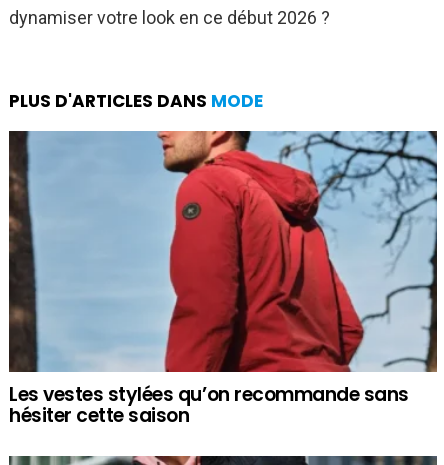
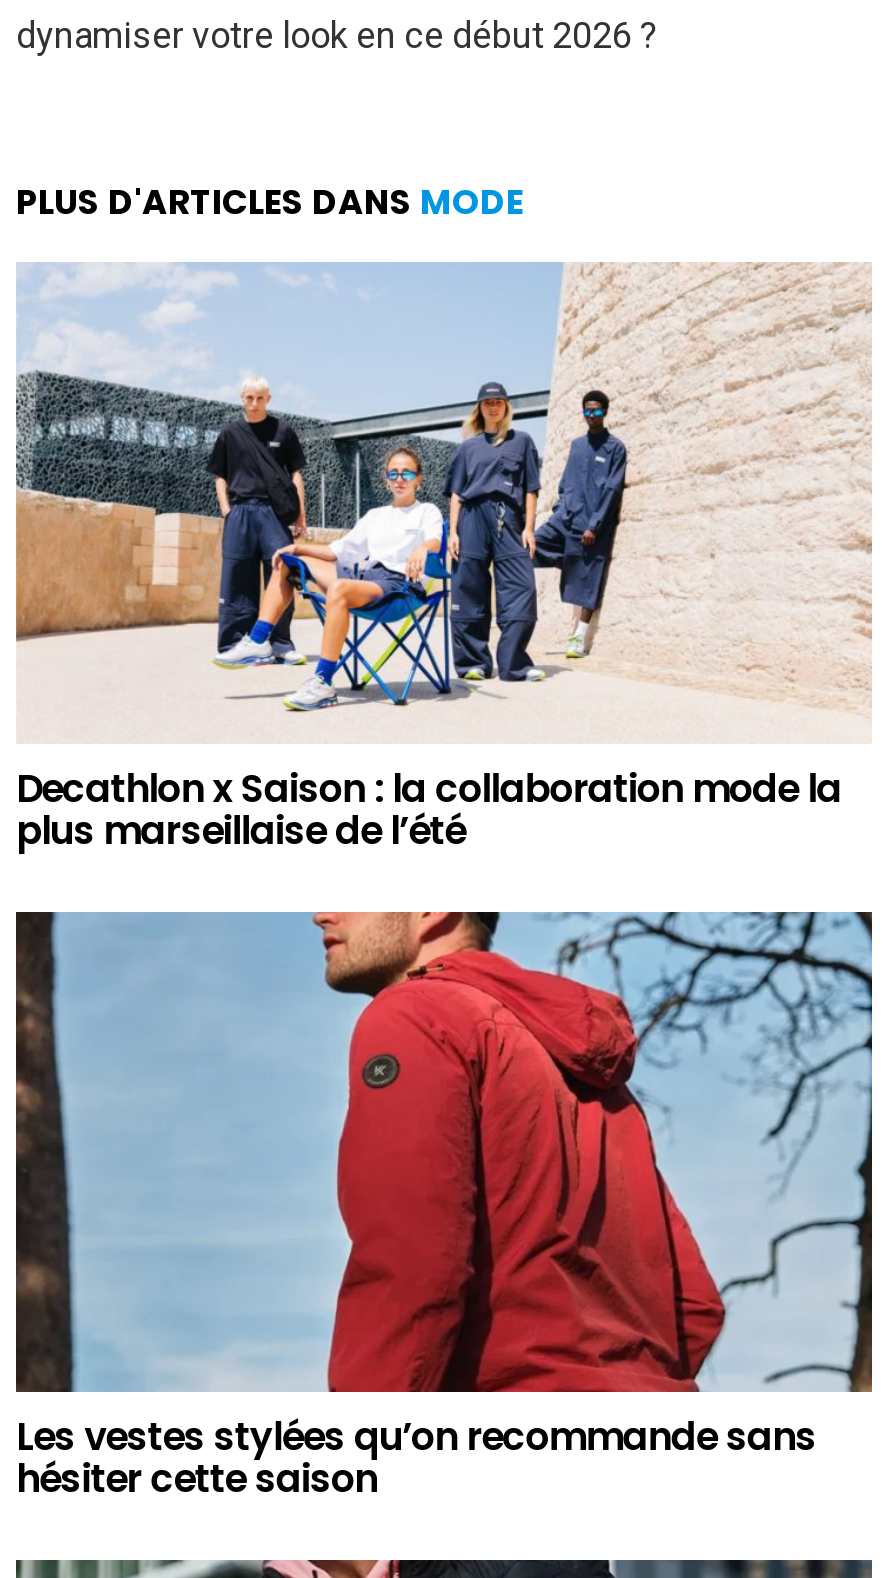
none -> [14,262,872,857] [image] | Decathlon x Saison : la collaboration mode la | plus marseillaise de l’été

